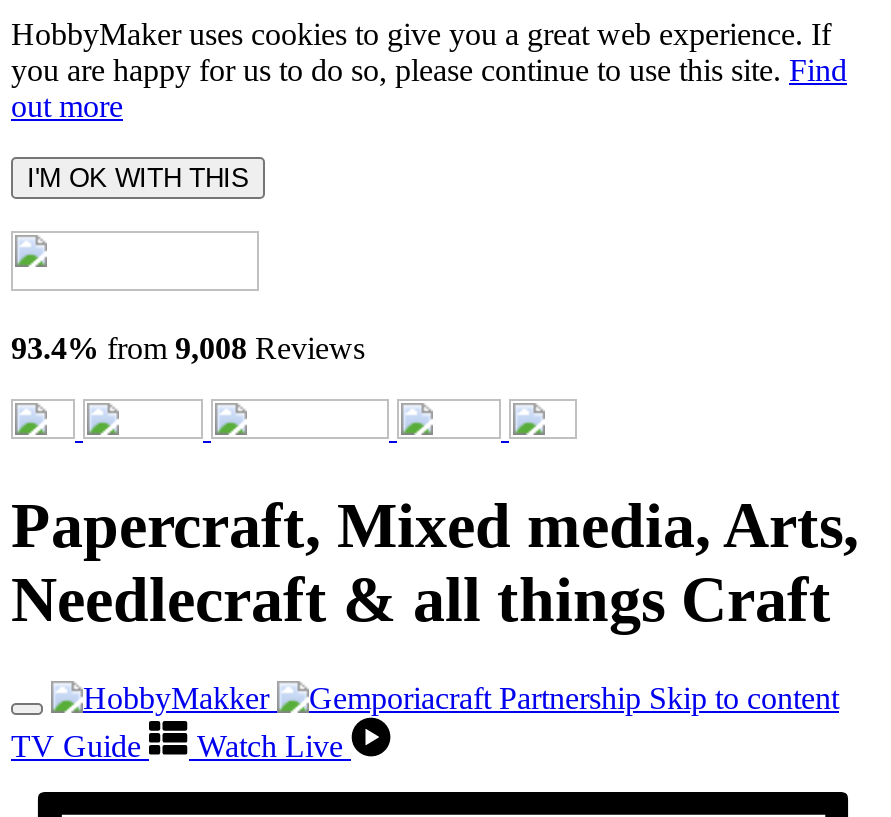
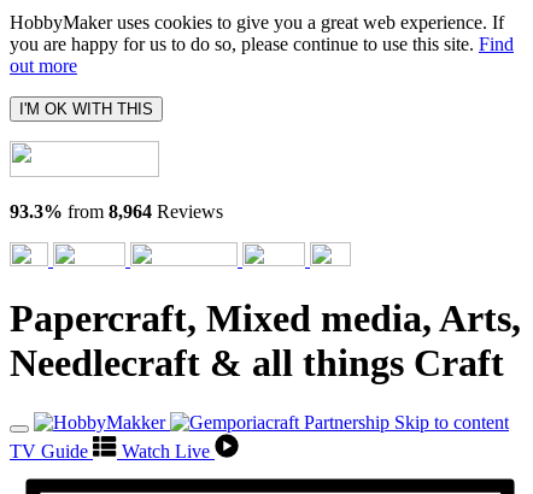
[11,331,365,365] 93.4% from 9,008 Reviews -> [10,201,223,222] 93.3% from 8,964 Reviews

